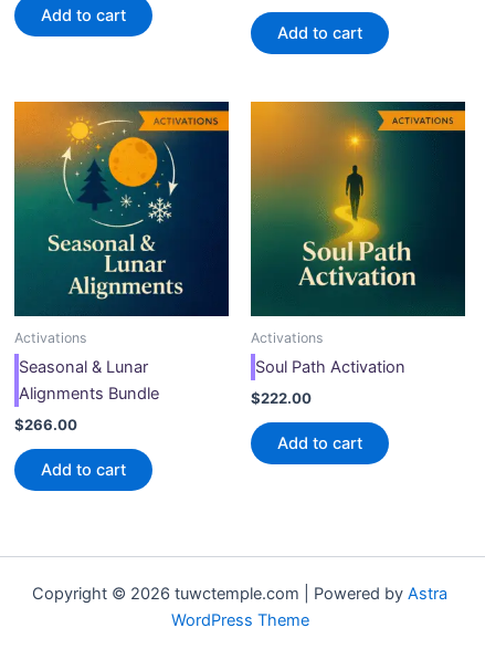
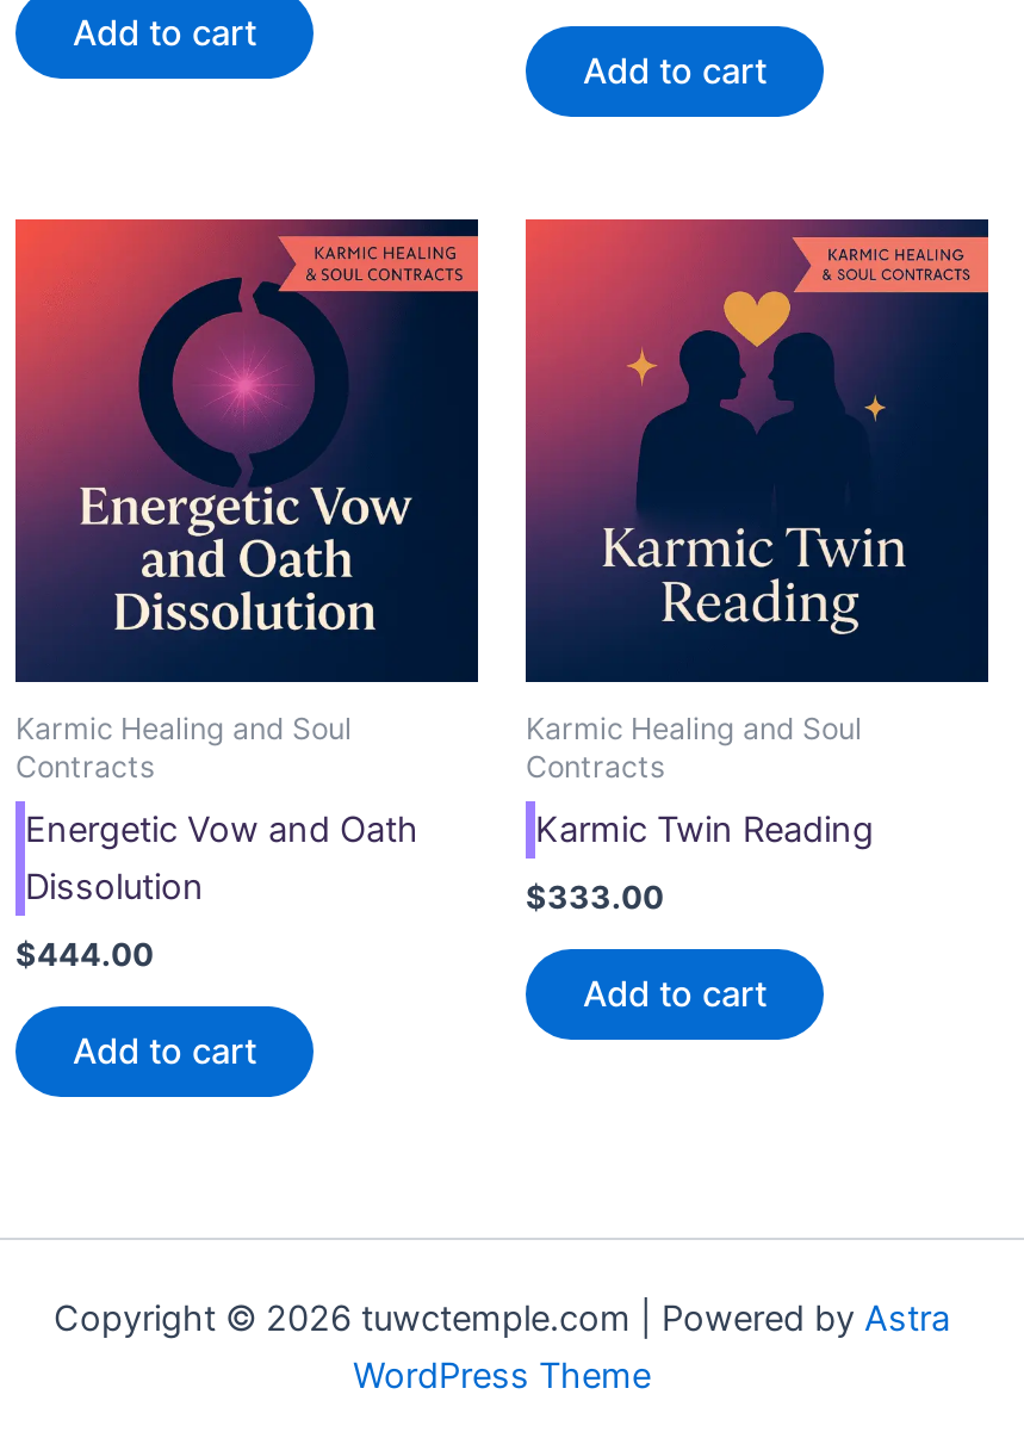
[13,102,229,346] [image] | Activations -> [13,219,478,785] [image] | Karmic Healing and Soul | Contracts
[251,102,465,346] [image] | Activations -> [526,219,991,785] [image] | Karmic Healing and Soul | Contracts
[19,357,159,404] Seasonal & Lunar | Alignments Bundle -> [25,809,418,909] Energetic Vow and Oath | Dissolution
[255,357,405,377] Soul Path Activation -> [535,809,874,852] Karmic Twin Reading
[251,389,312,406] $222.00 -> [526,877,664,915] $333.00
[14,415,77,433] $266.00 -> [15,934,154,972] $444.00

